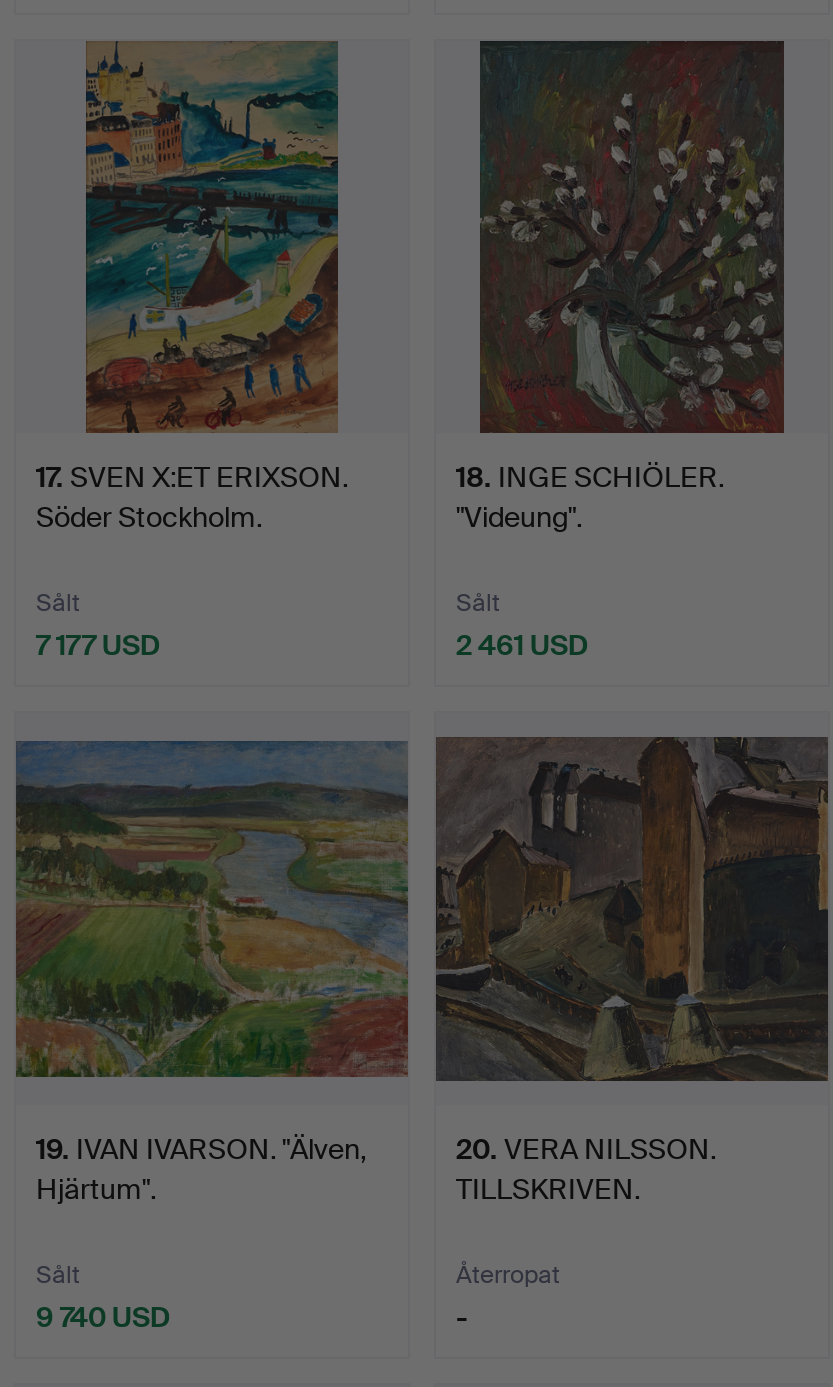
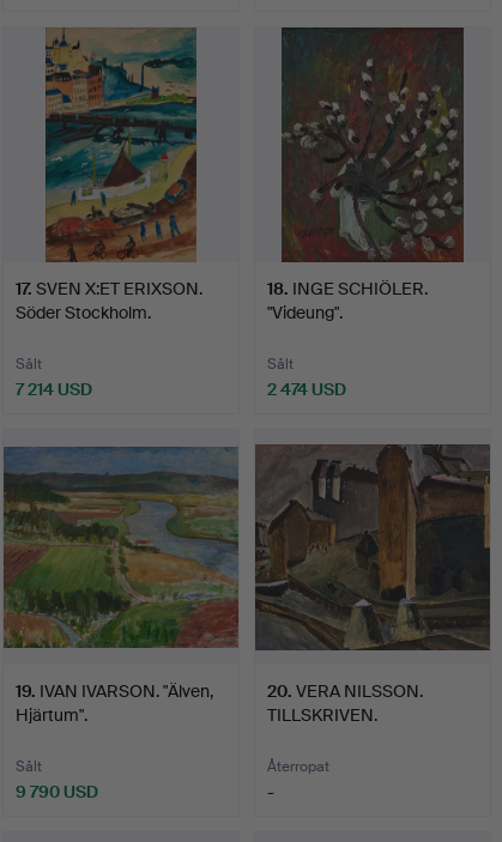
[36,627,160,663] 7 177 USD -> [16,378,92,400] 7 214 USD
[456,627,588,663] 2 461 USD -> [267,378,346,400] 2 474 USD
[36,1299,170,1335] 9 740 USD -> [16,781,98,802] 9 790 USD

